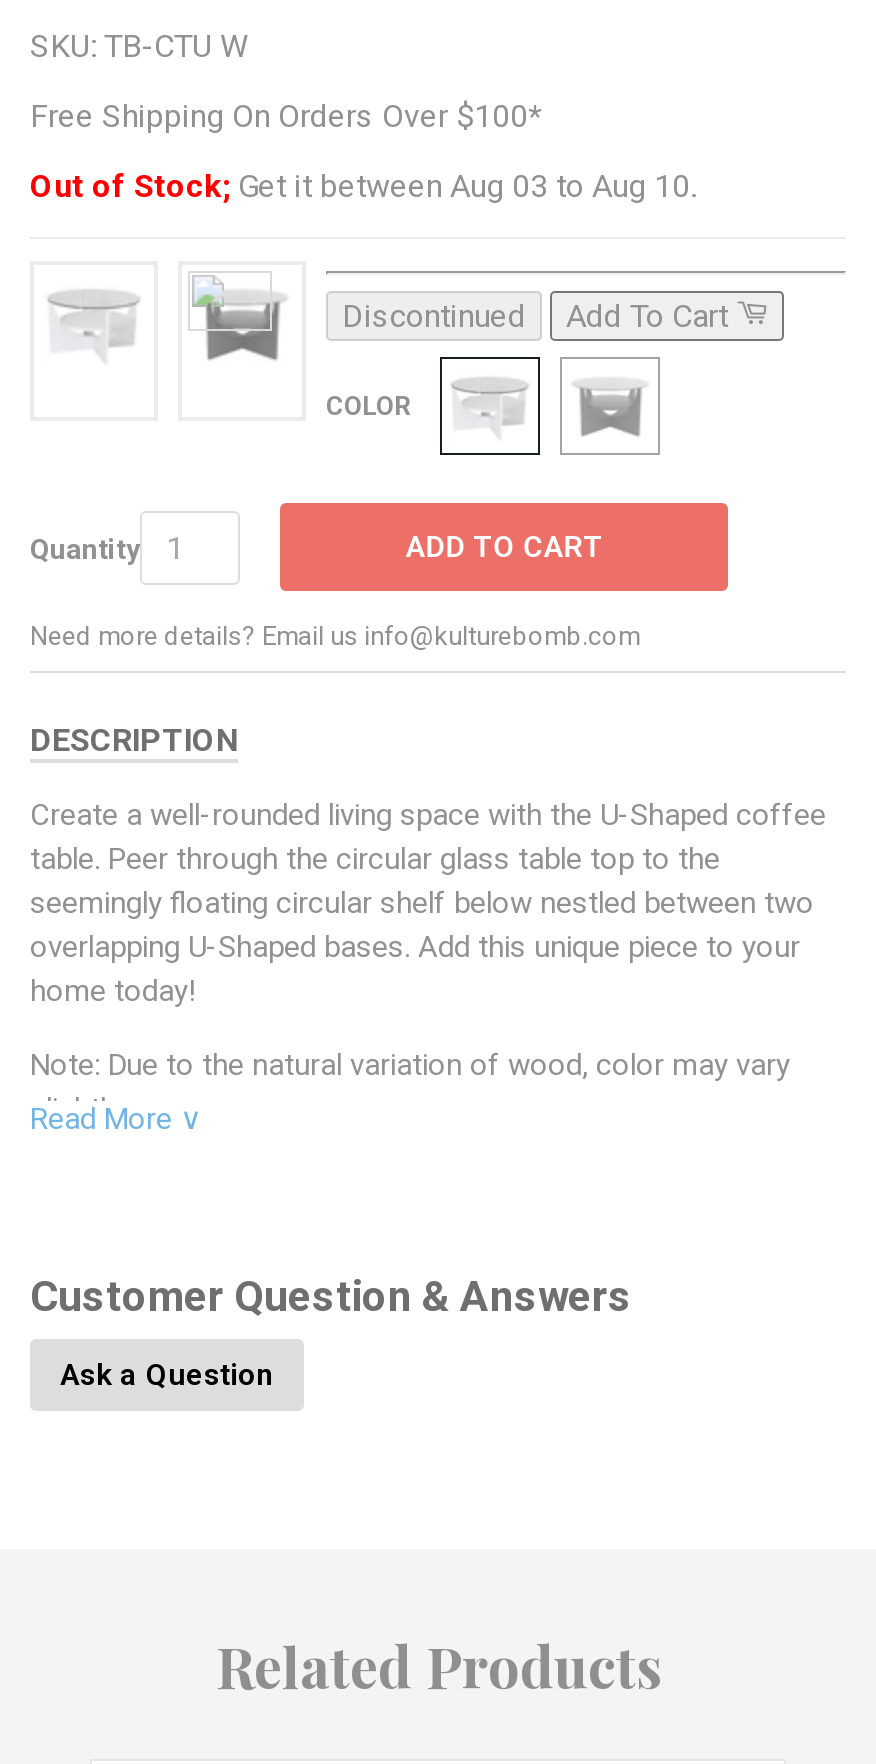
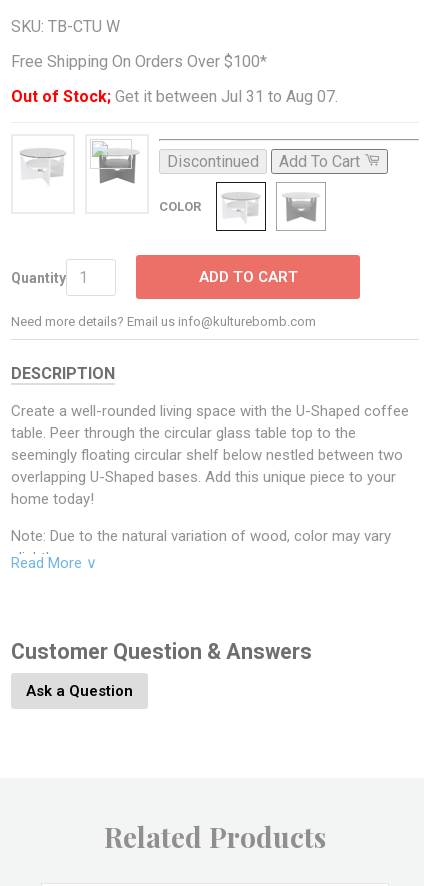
[30,167,696,205] Out of Stock; Get it between Aug 03 to Aug 10. -> [11,87,338,106] Out of Stock; Get it between Jul 31 to Aug 07.

